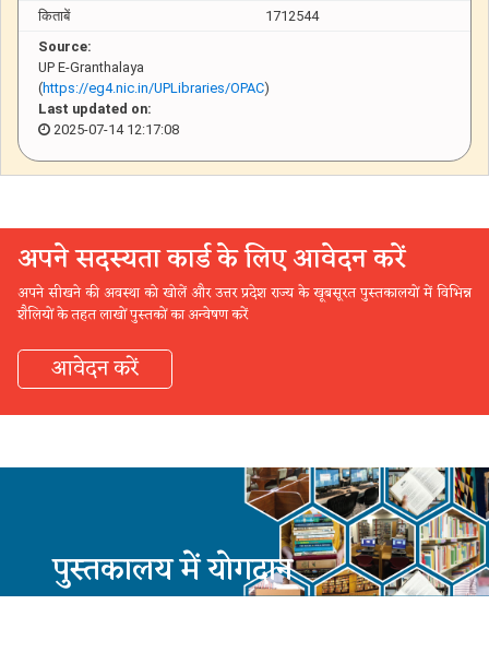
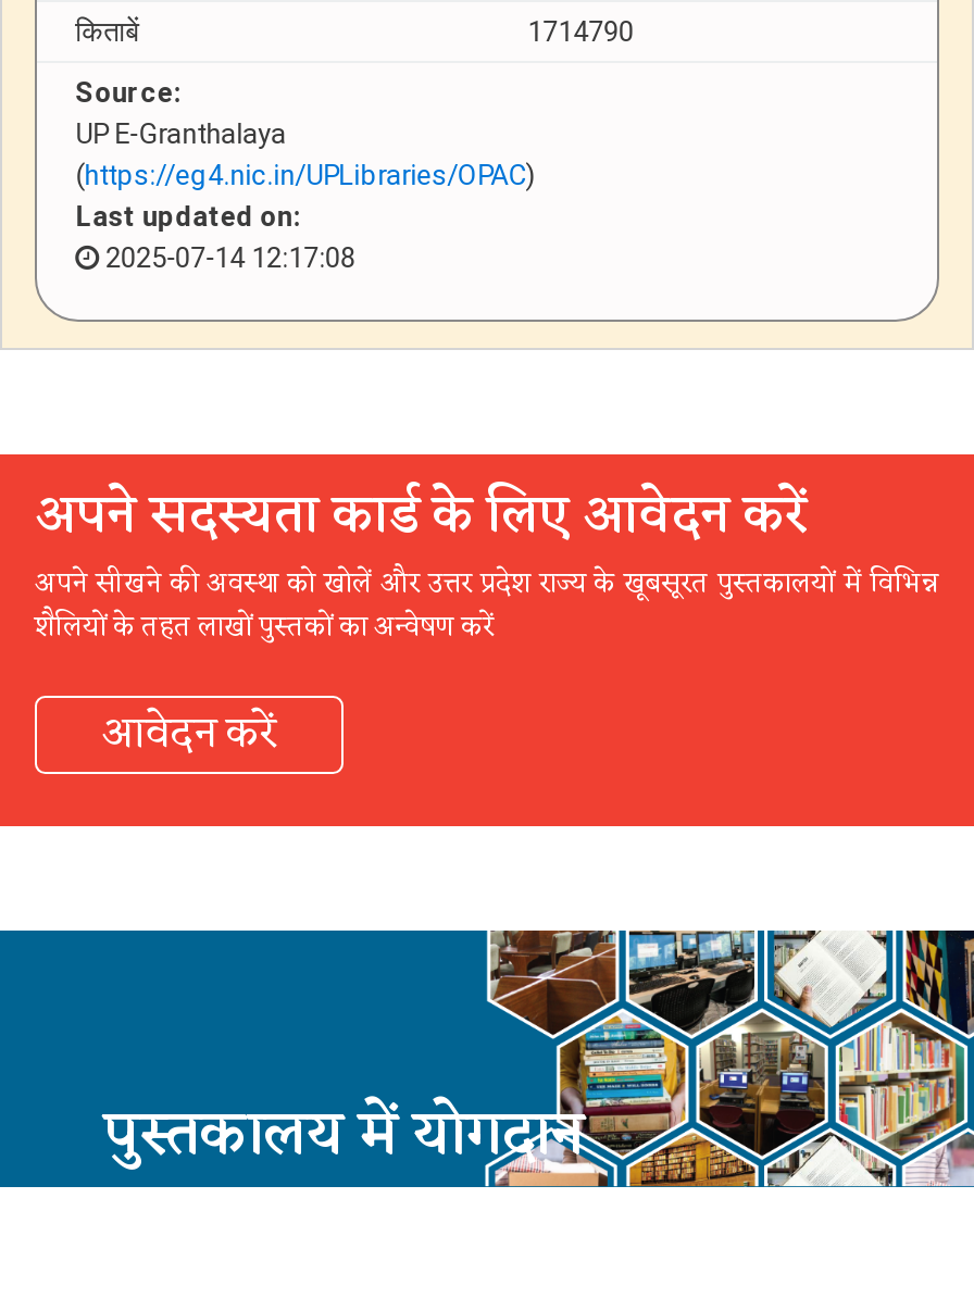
[265,7,318,24] 1712544 -> [527,15,634,47] 1714790

